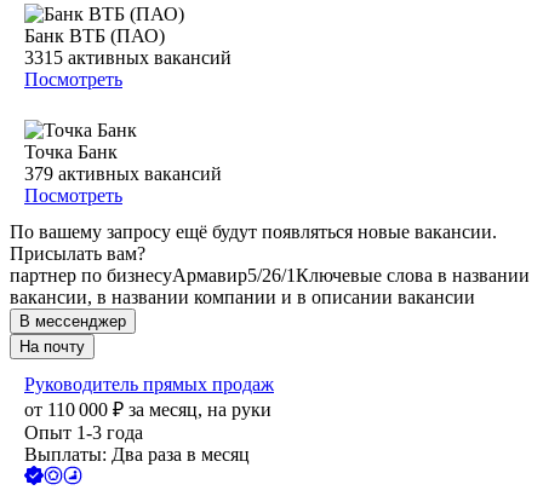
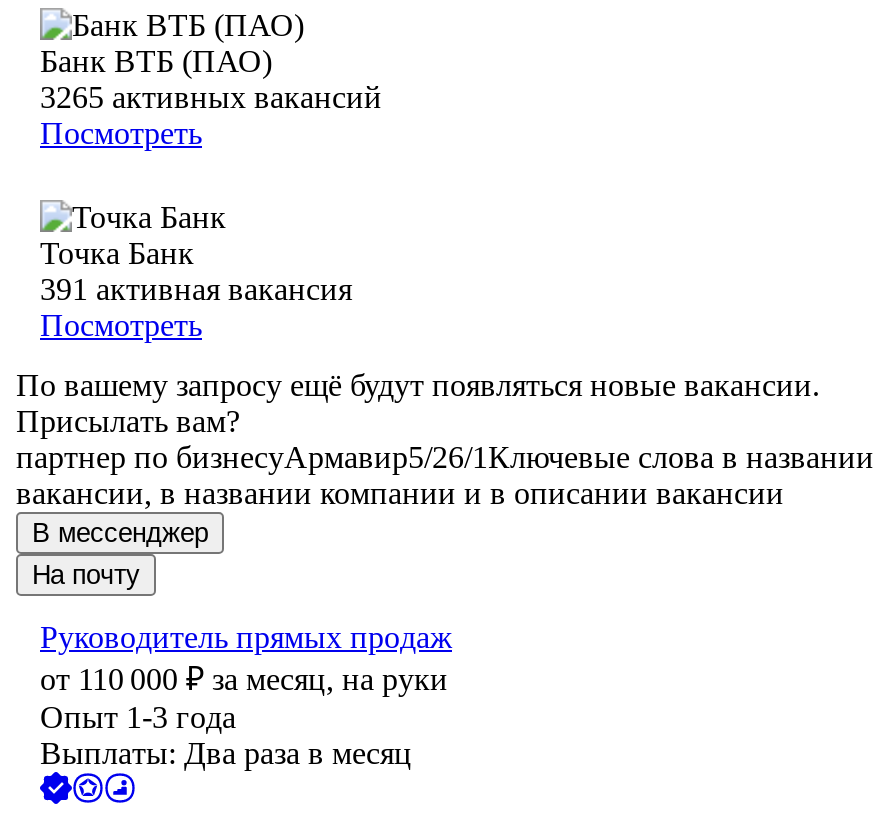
[24,48,232,68] 3315 активных вакансий -> [40,81,382,115] 3265 активных вакансий
[24,164,222,184] 379 активных вакансий -> [40,273,352,307] 391 активная вакансия

